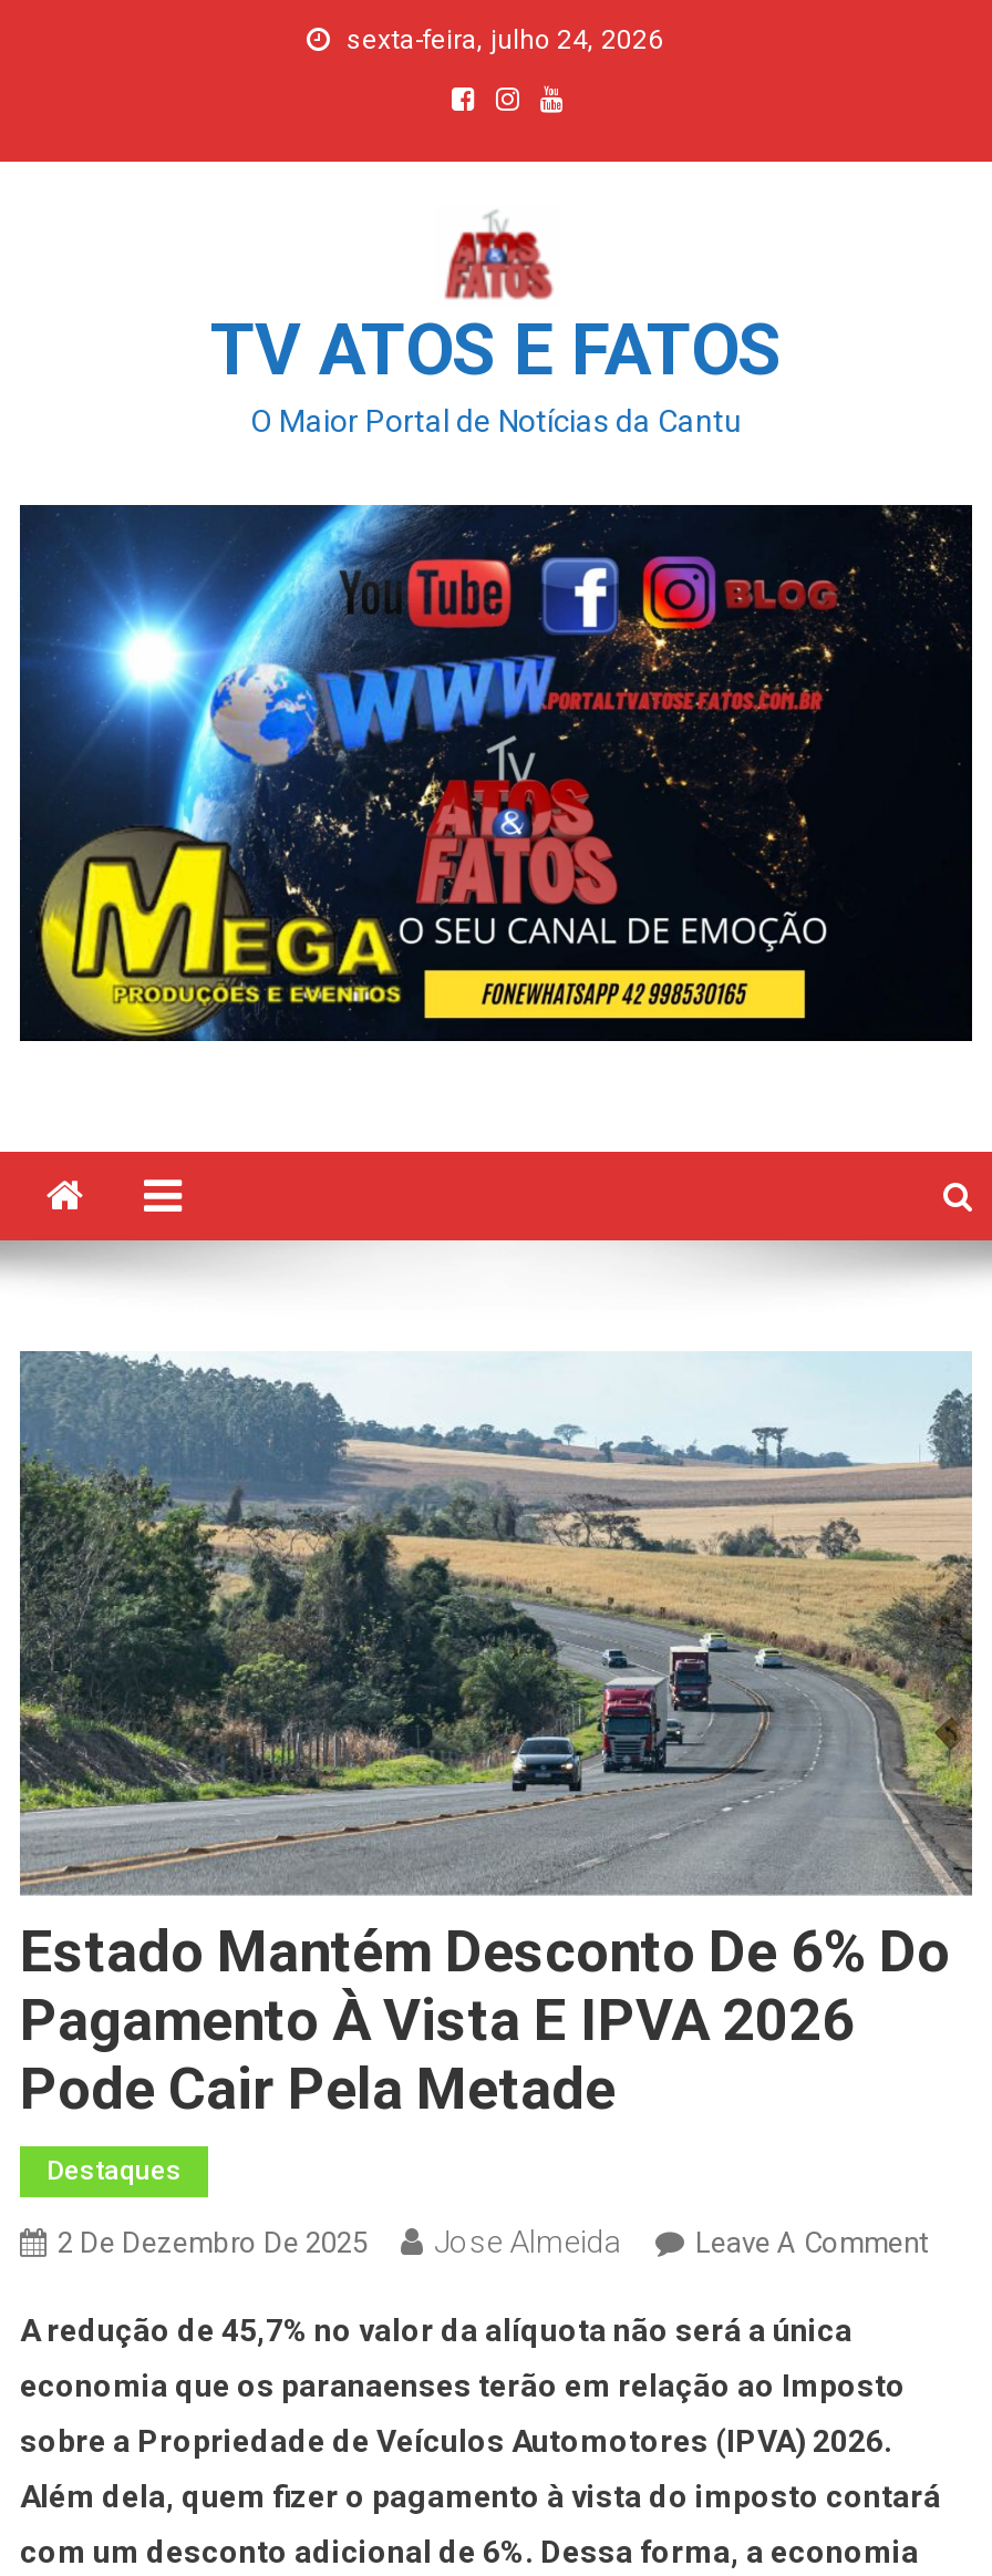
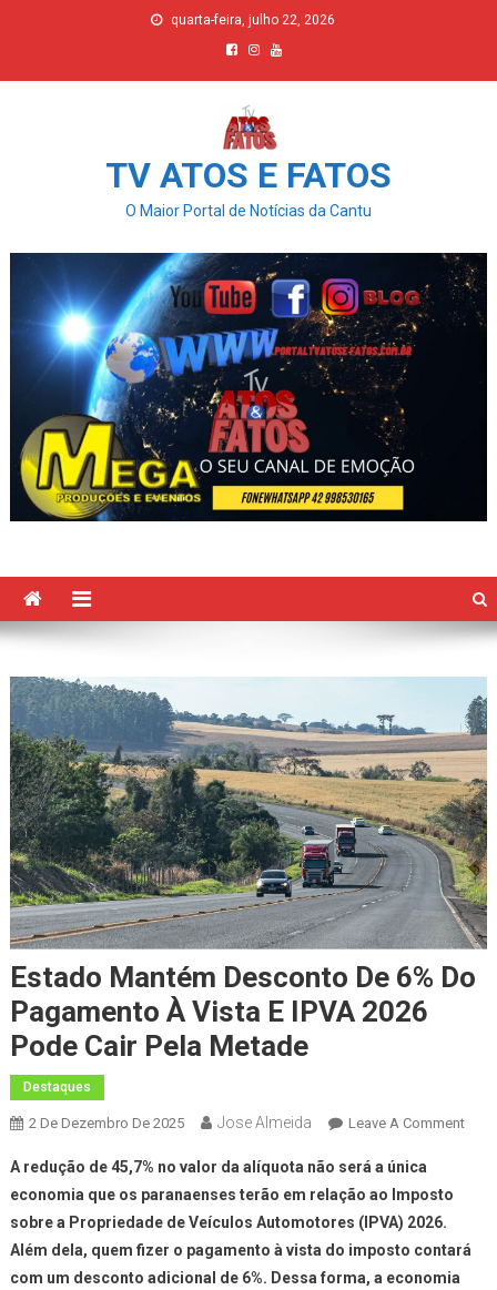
[347,24,663,55] sexta-feira, julho 24, 2026 -> [171,12,335,28] quarta-feira, julho 22, 2026

